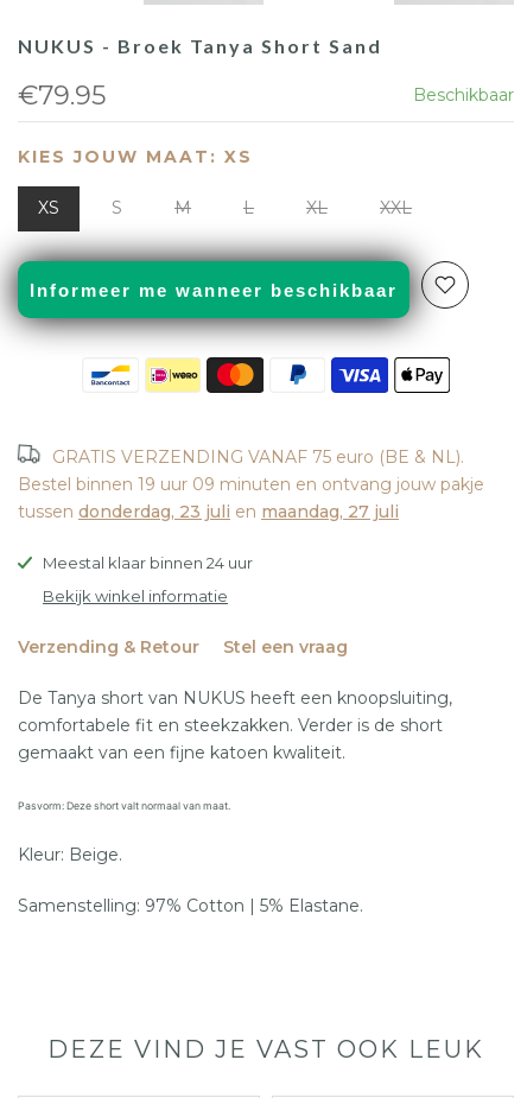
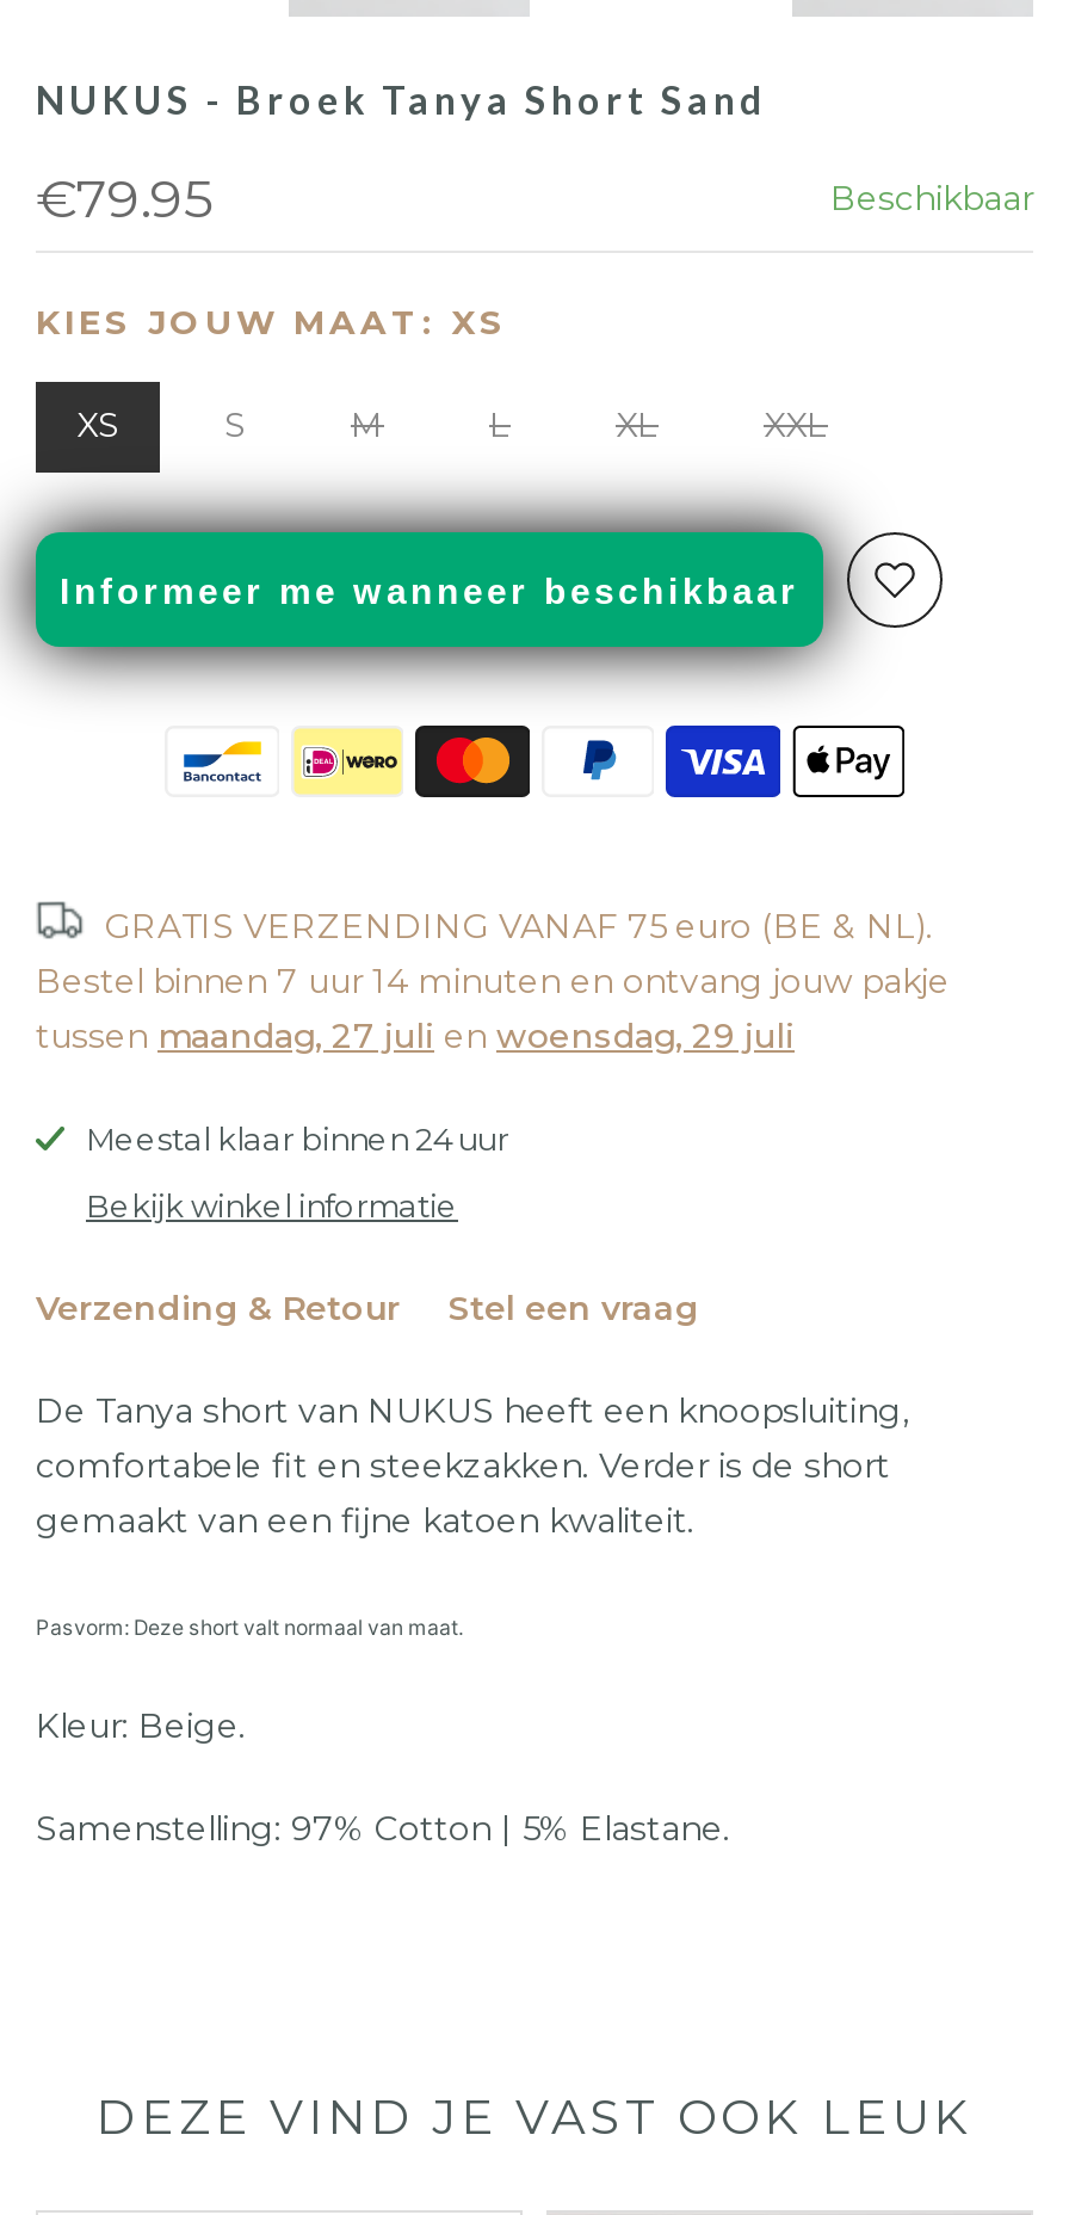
[18,474,484,495] Bestel binnen 19 uur 09 minuten en ontvang jouw pakje -> [36,960,950,1003] Bestel binnen 7 uur 14 minuten en ontvang jouw pakje
[18,501,399,522] tussen donderdag, 23 juli en maandag, 27 juli -> [36,1015,795,1058] tussen maandag, 27 juli en woensdag, 29 juli

